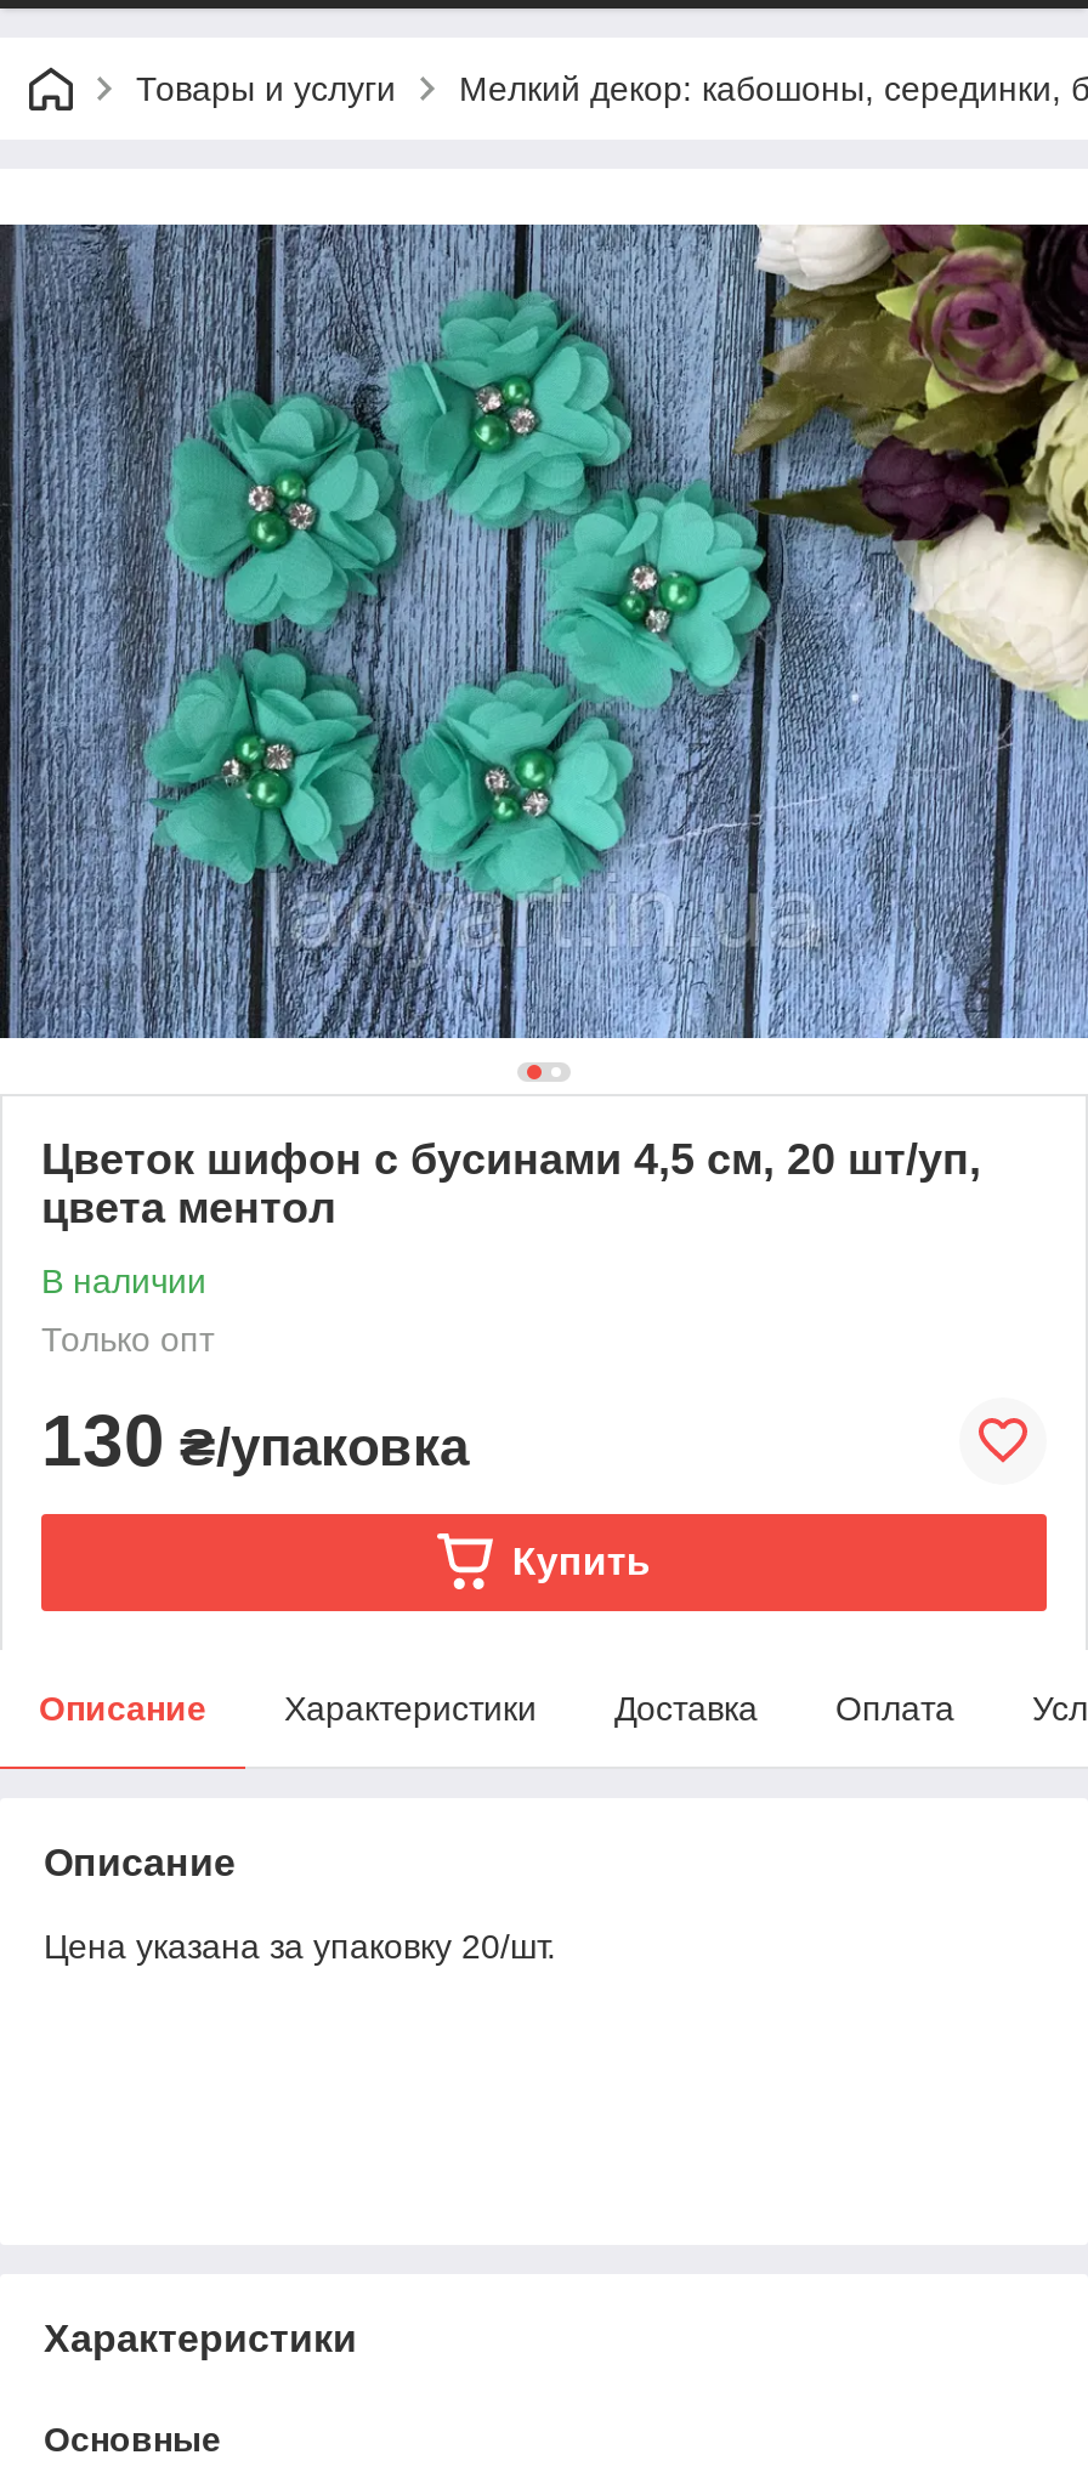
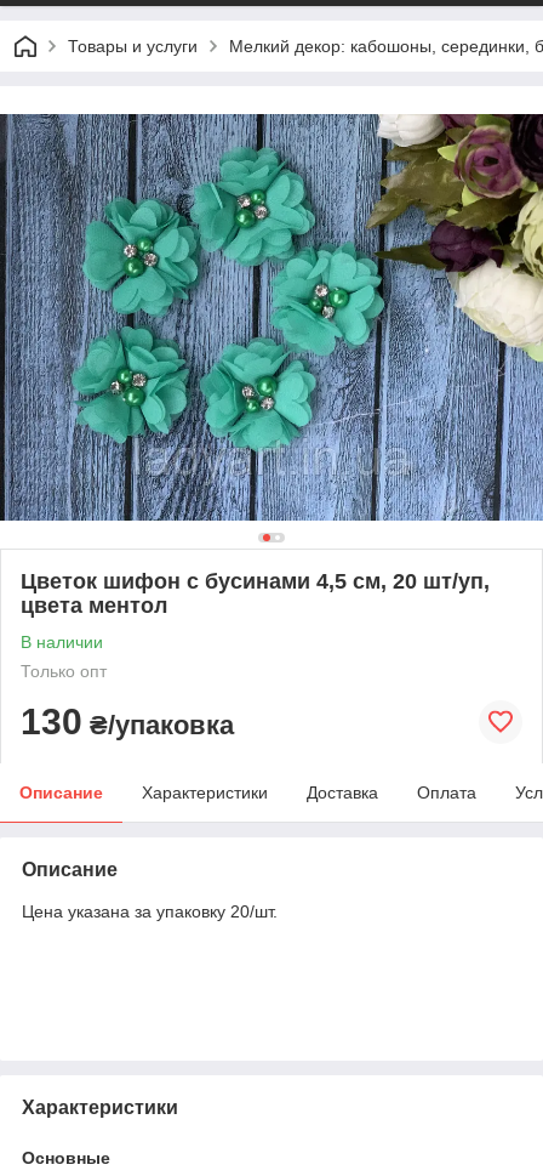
[512,1540,651,1582] Купить -> none

